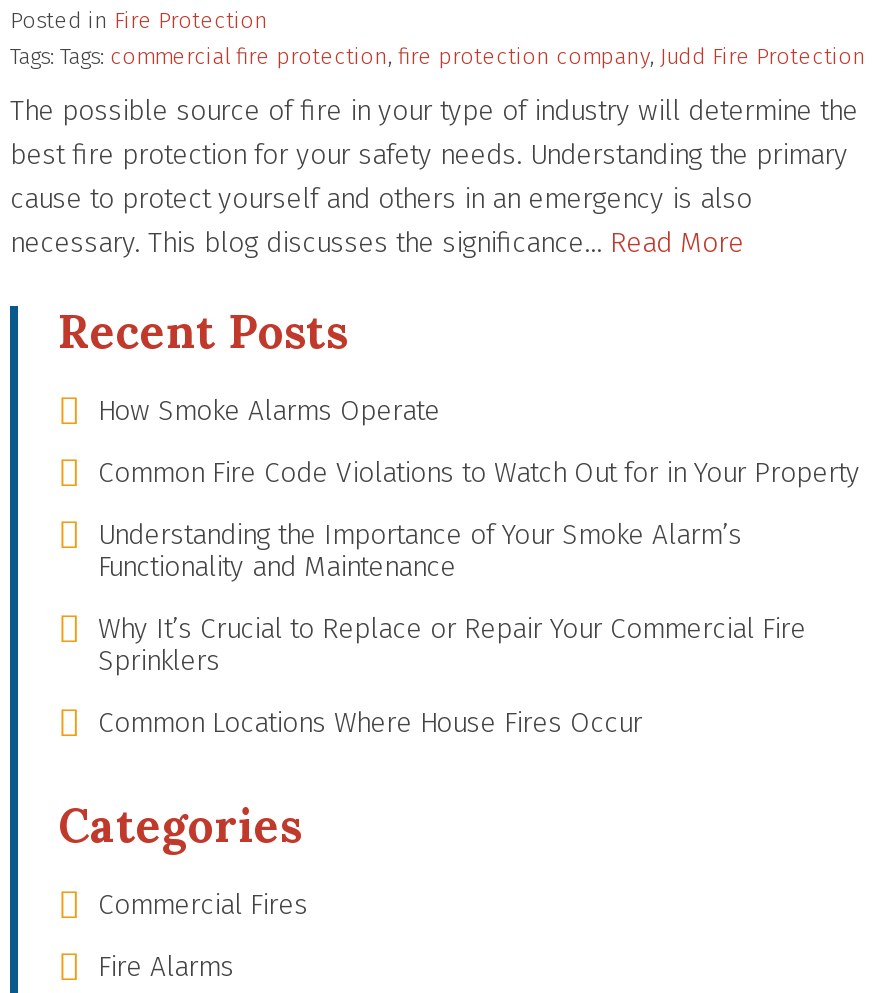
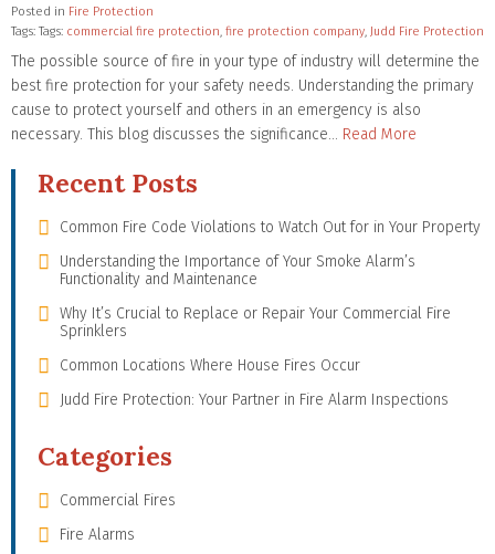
[98,393,440,427] How Smoke Alarms Operate -> none
moved [98,455,860,739] -> [60,218,481,375]: Common Fire Code Violations to Watch Out for in Your Property | Understanding the Importance of Your Smoke Alarm’s | Functionality and Maintenance | Why It’s Crucial to Replace or Repair Your Commercial Fire | Sprinklers | Common Locations Where House Fires Occur
none -> [60,390,449,409] Judd Fire Protection: Your Partner in Fire Alarm Inspections

